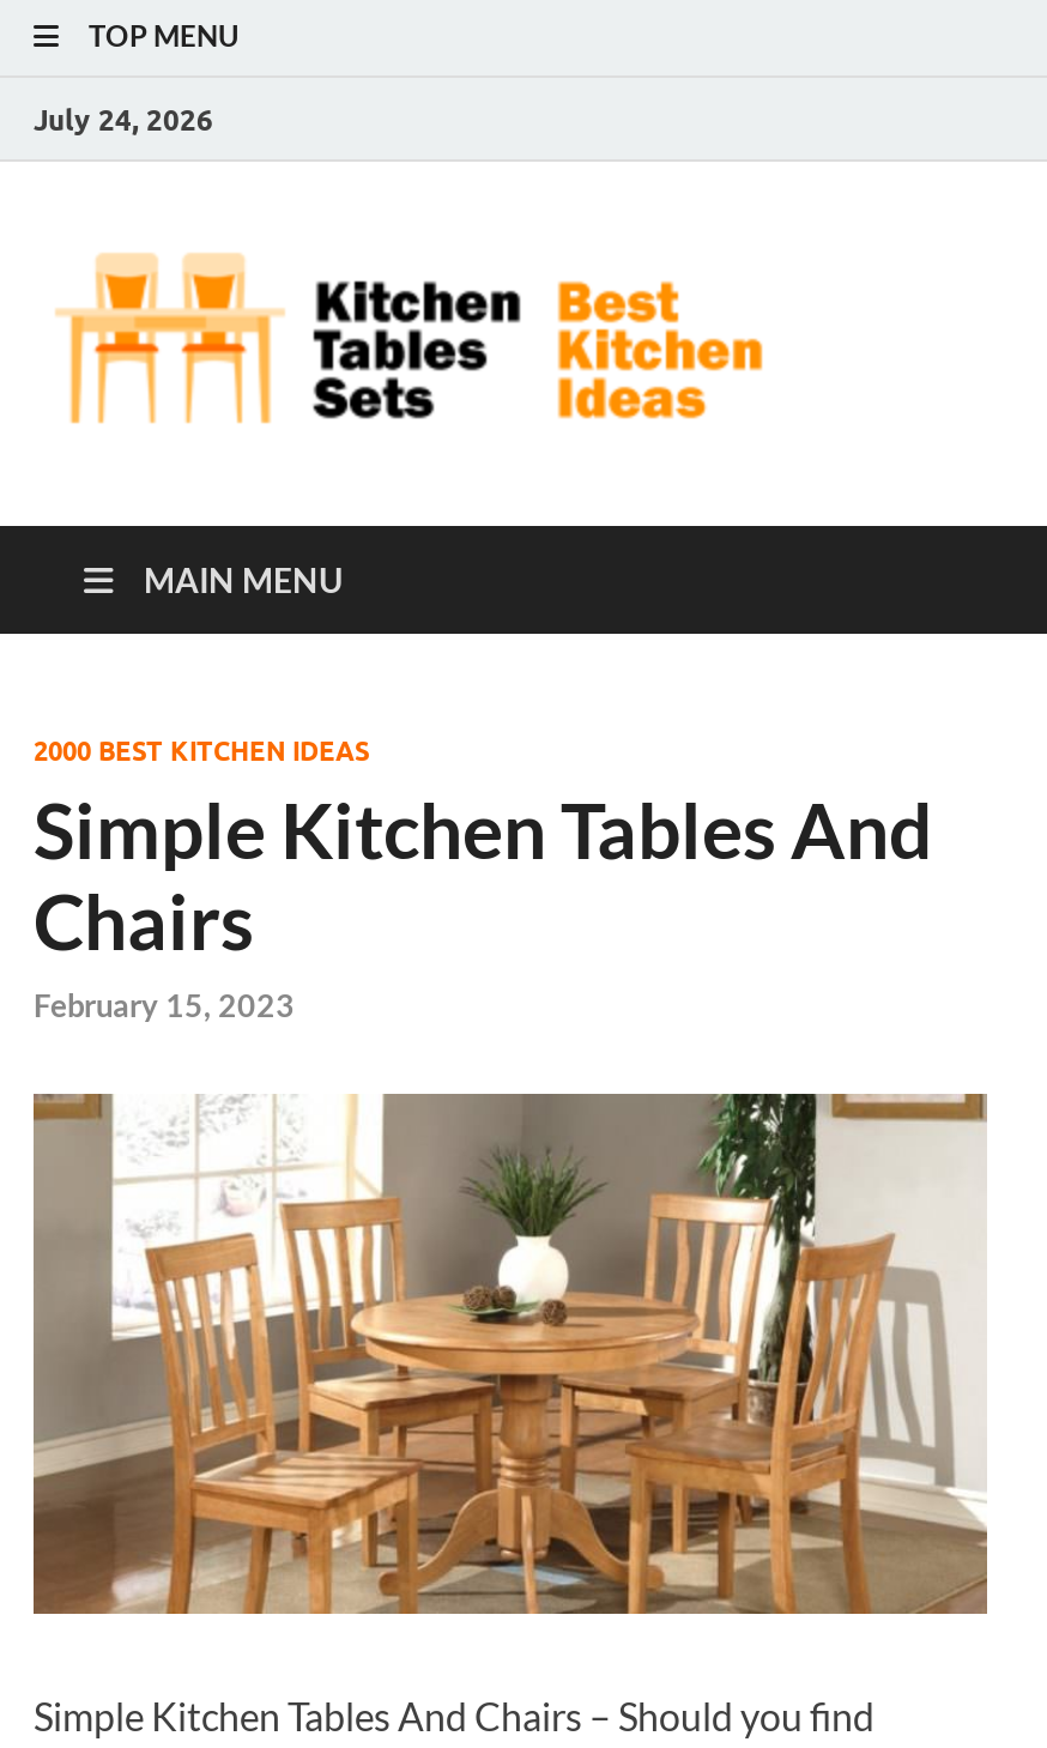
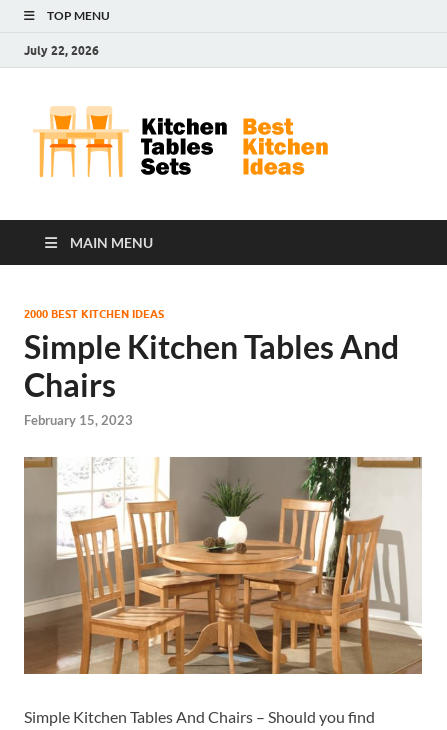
[34,101,213,137] July 24, 2026 -> [24,42,99,57] July 22, 2026

